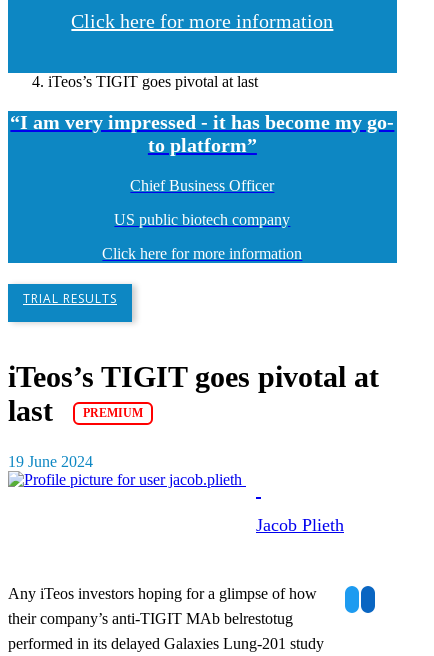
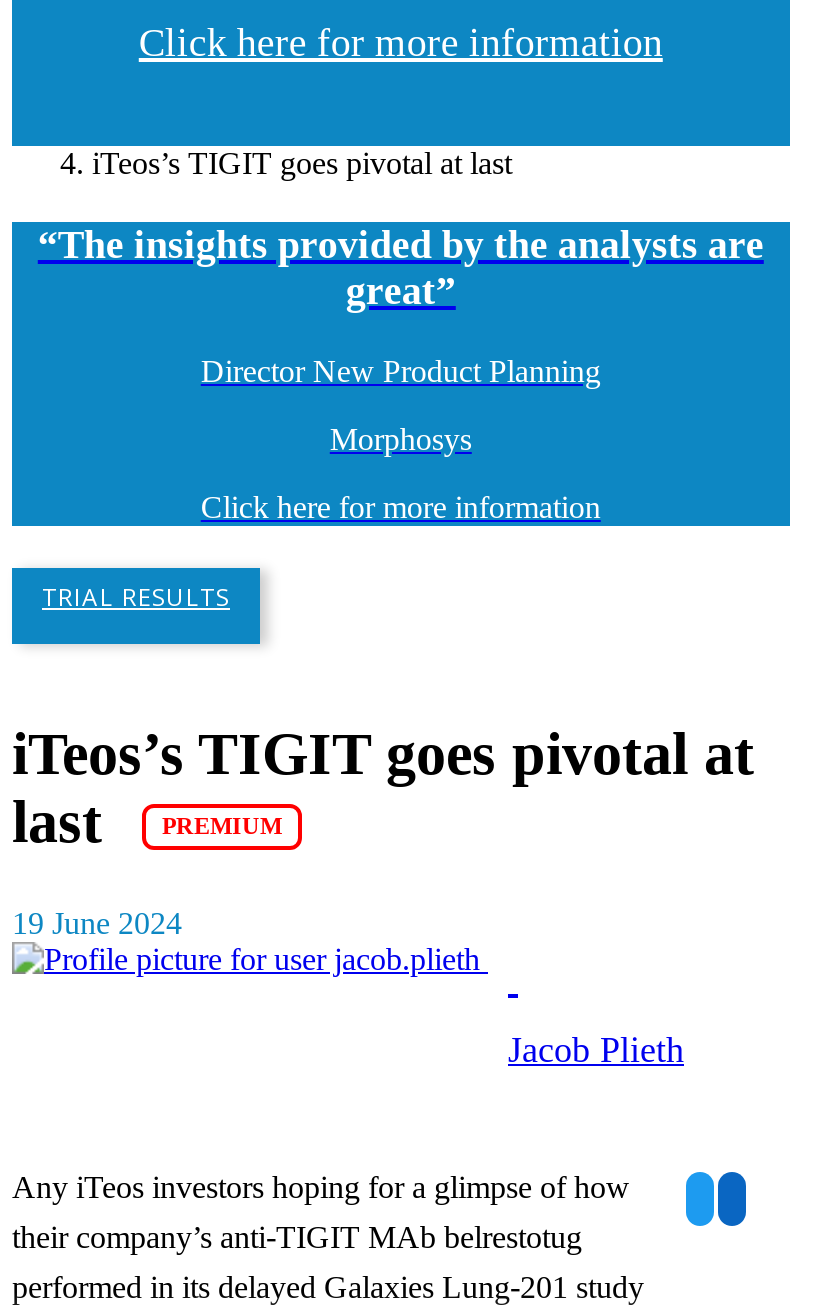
[10,111,394,156] “I am very impressed - it has become my go- | to platform” -> [38,222,764,312] “The insights provided by the analysts are | great”
[130,177,274,194] Chief Business Officer -> [201,354,601,388] Director New Product Planning
[114,211,290,228] US public biotech company -> [330,422,472,456] Morphosys

